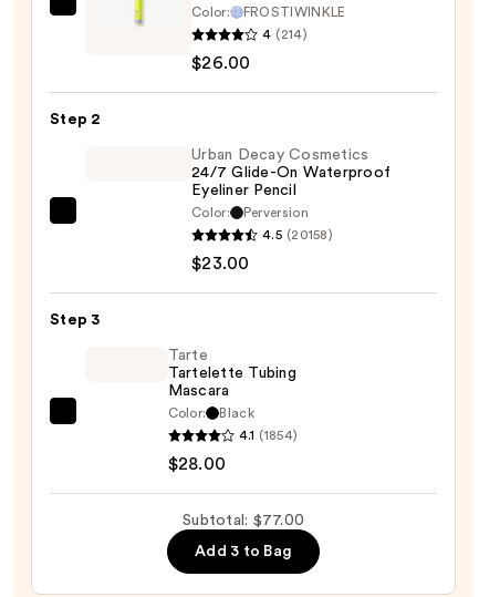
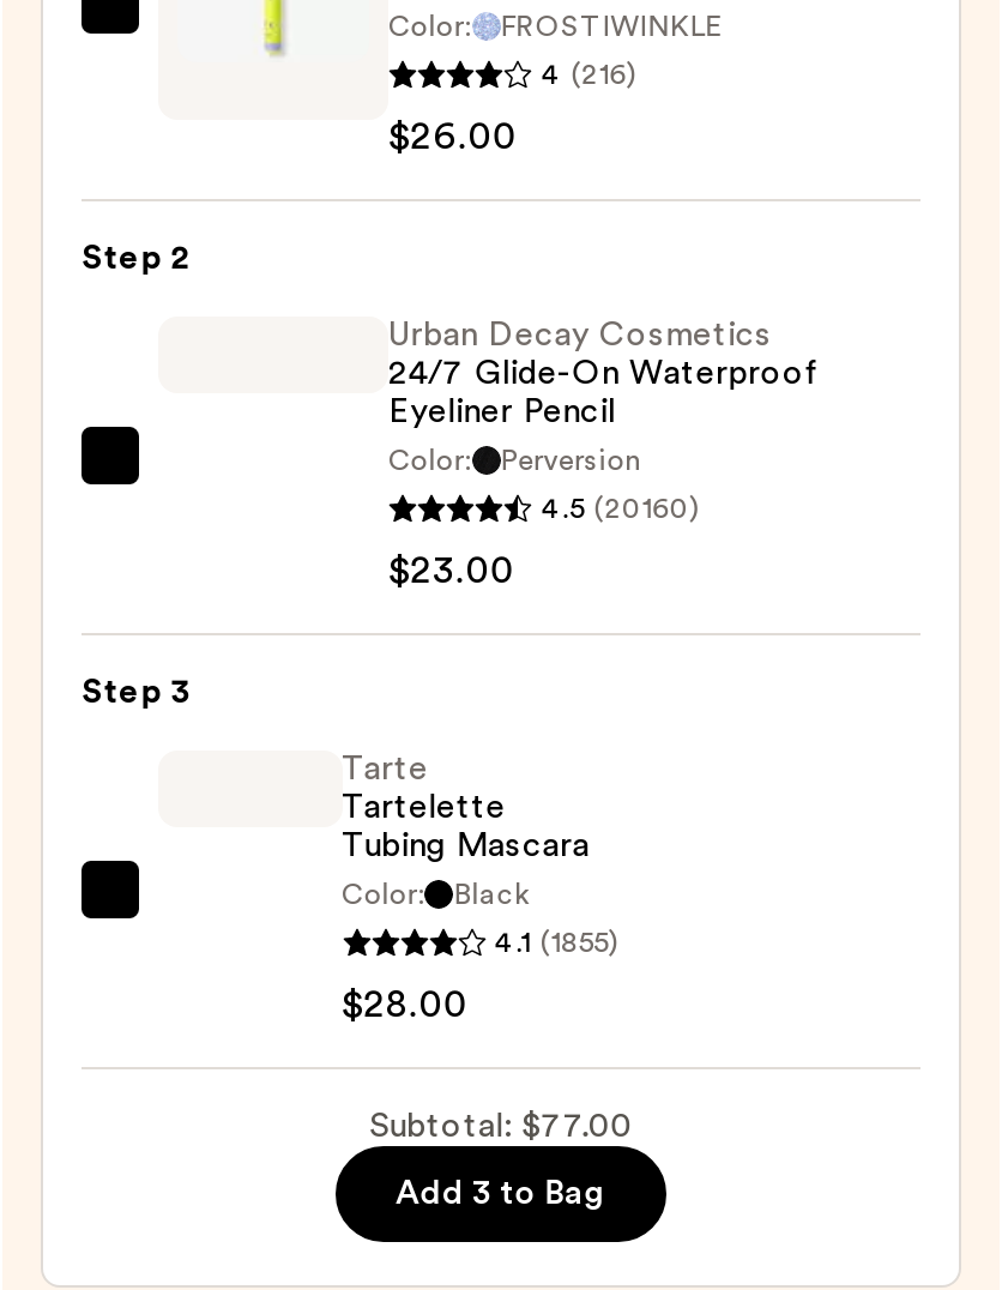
[262,27,307,41] 4 (214) -> [542,59,637,88] 4 (216)
[262,228,333,241] 4.5 (20158) -> [542,493,700,522] 4.5 (20160)
[238,428,298,442] 4.1 (1854) -> [495,927,619,956] 4.1 (1855)

